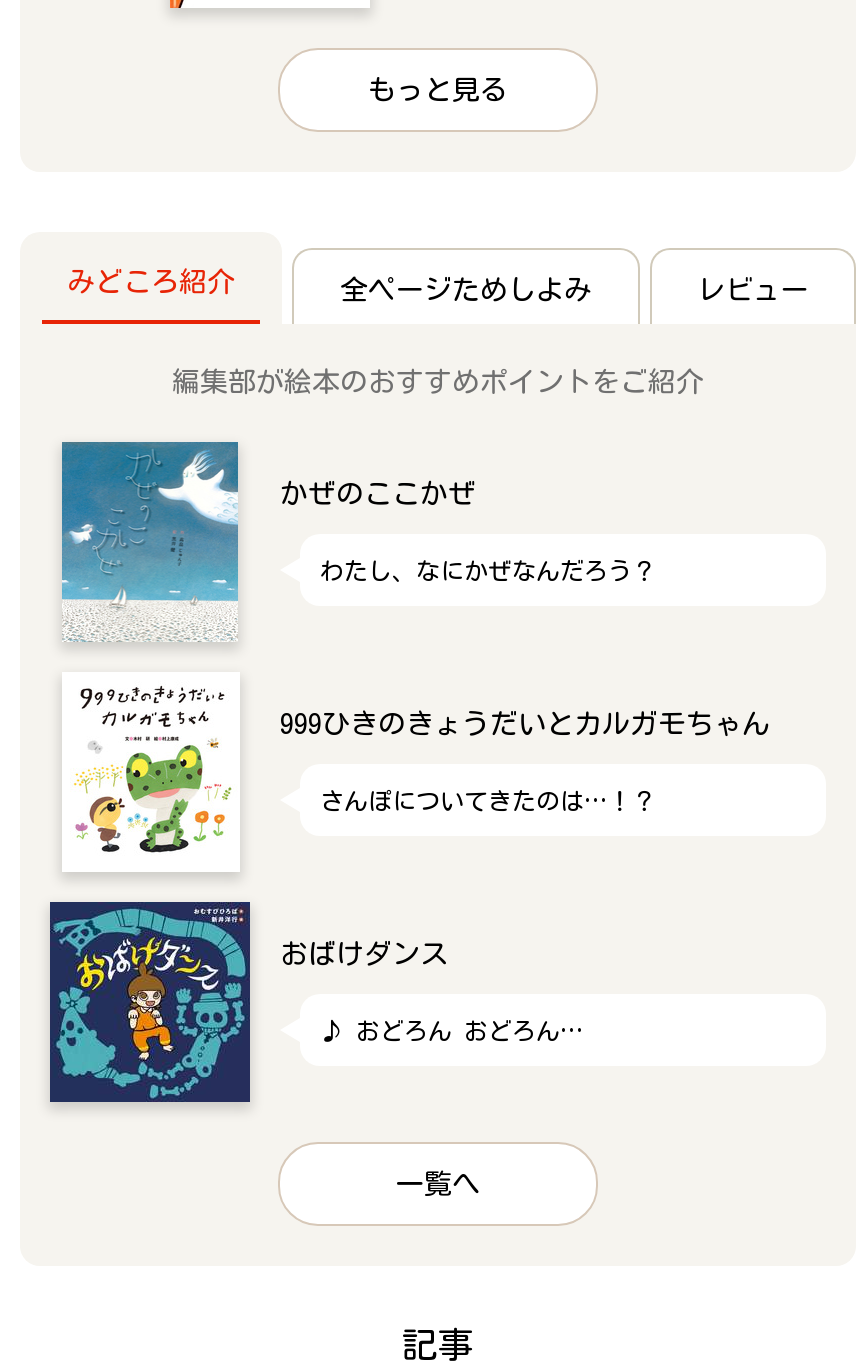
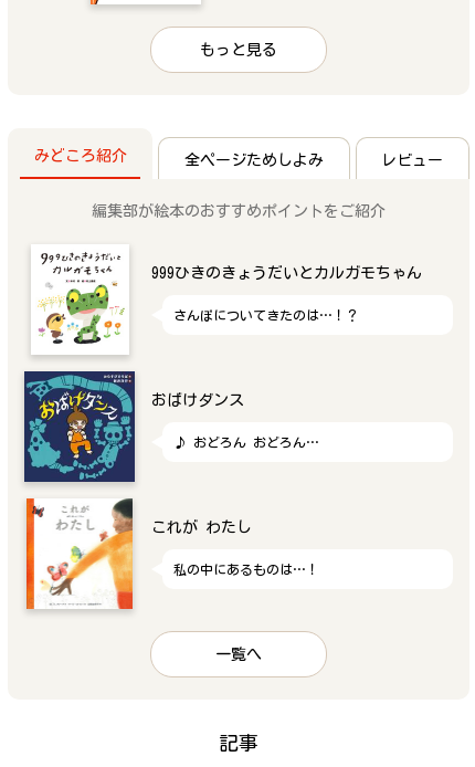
[60,440,656,642] [image] | かぜのここかぜ | わたし、なにかぜなんだろう？ -> none
moved [78,684,770,969] -> [40,251,422,408]: [image] | 999ひきのきょうだいとカルガモちゃん | さんぽについてきたのは…！？ | おばけダンス
moved [50,898,250,1102] -> [24,369,135,482]: [image]
none -> [24,497,319,610] [image] | これが わたし | 私の中にあるものは…！

